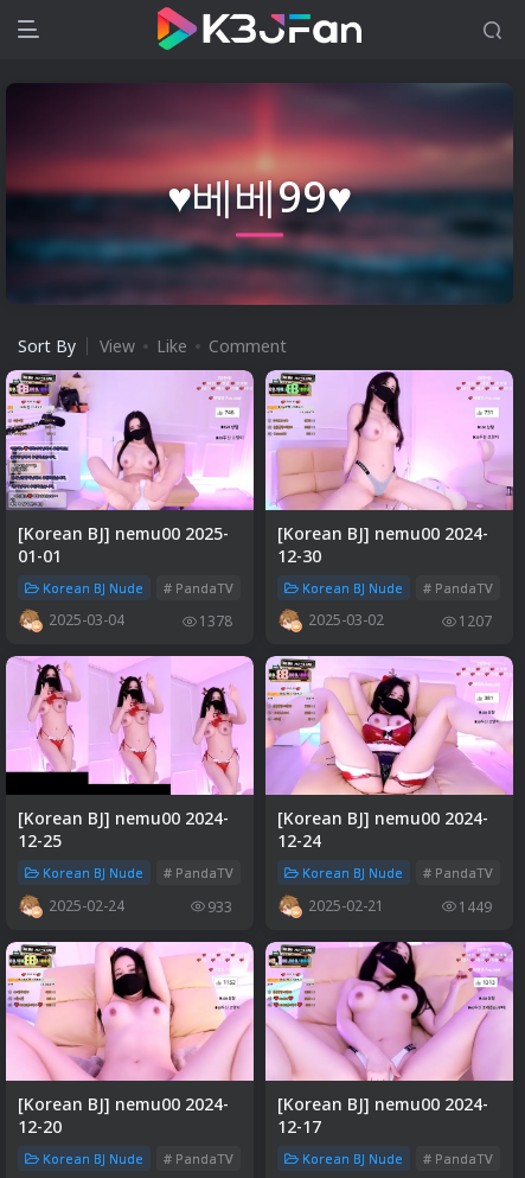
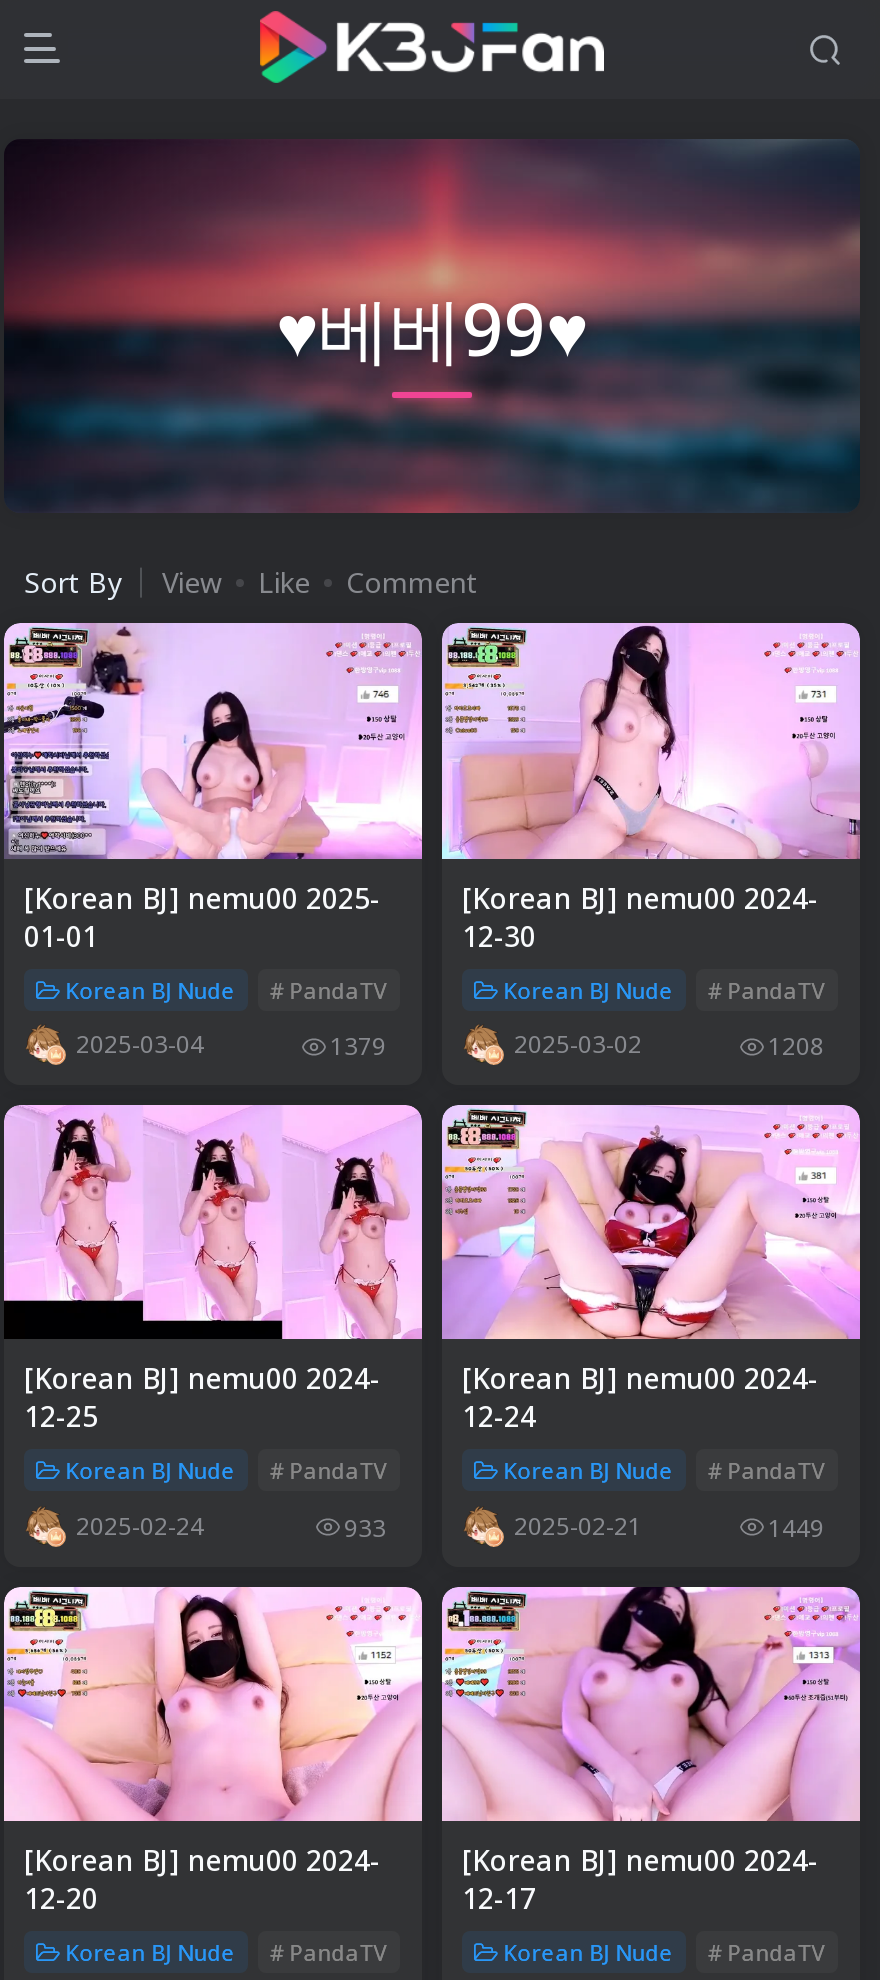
[199,611,232,631] 1378 -> [330,1029,386,1063] 1379
[459,611,492,631] 1207 -> [768,1029,824,1063] 1208

